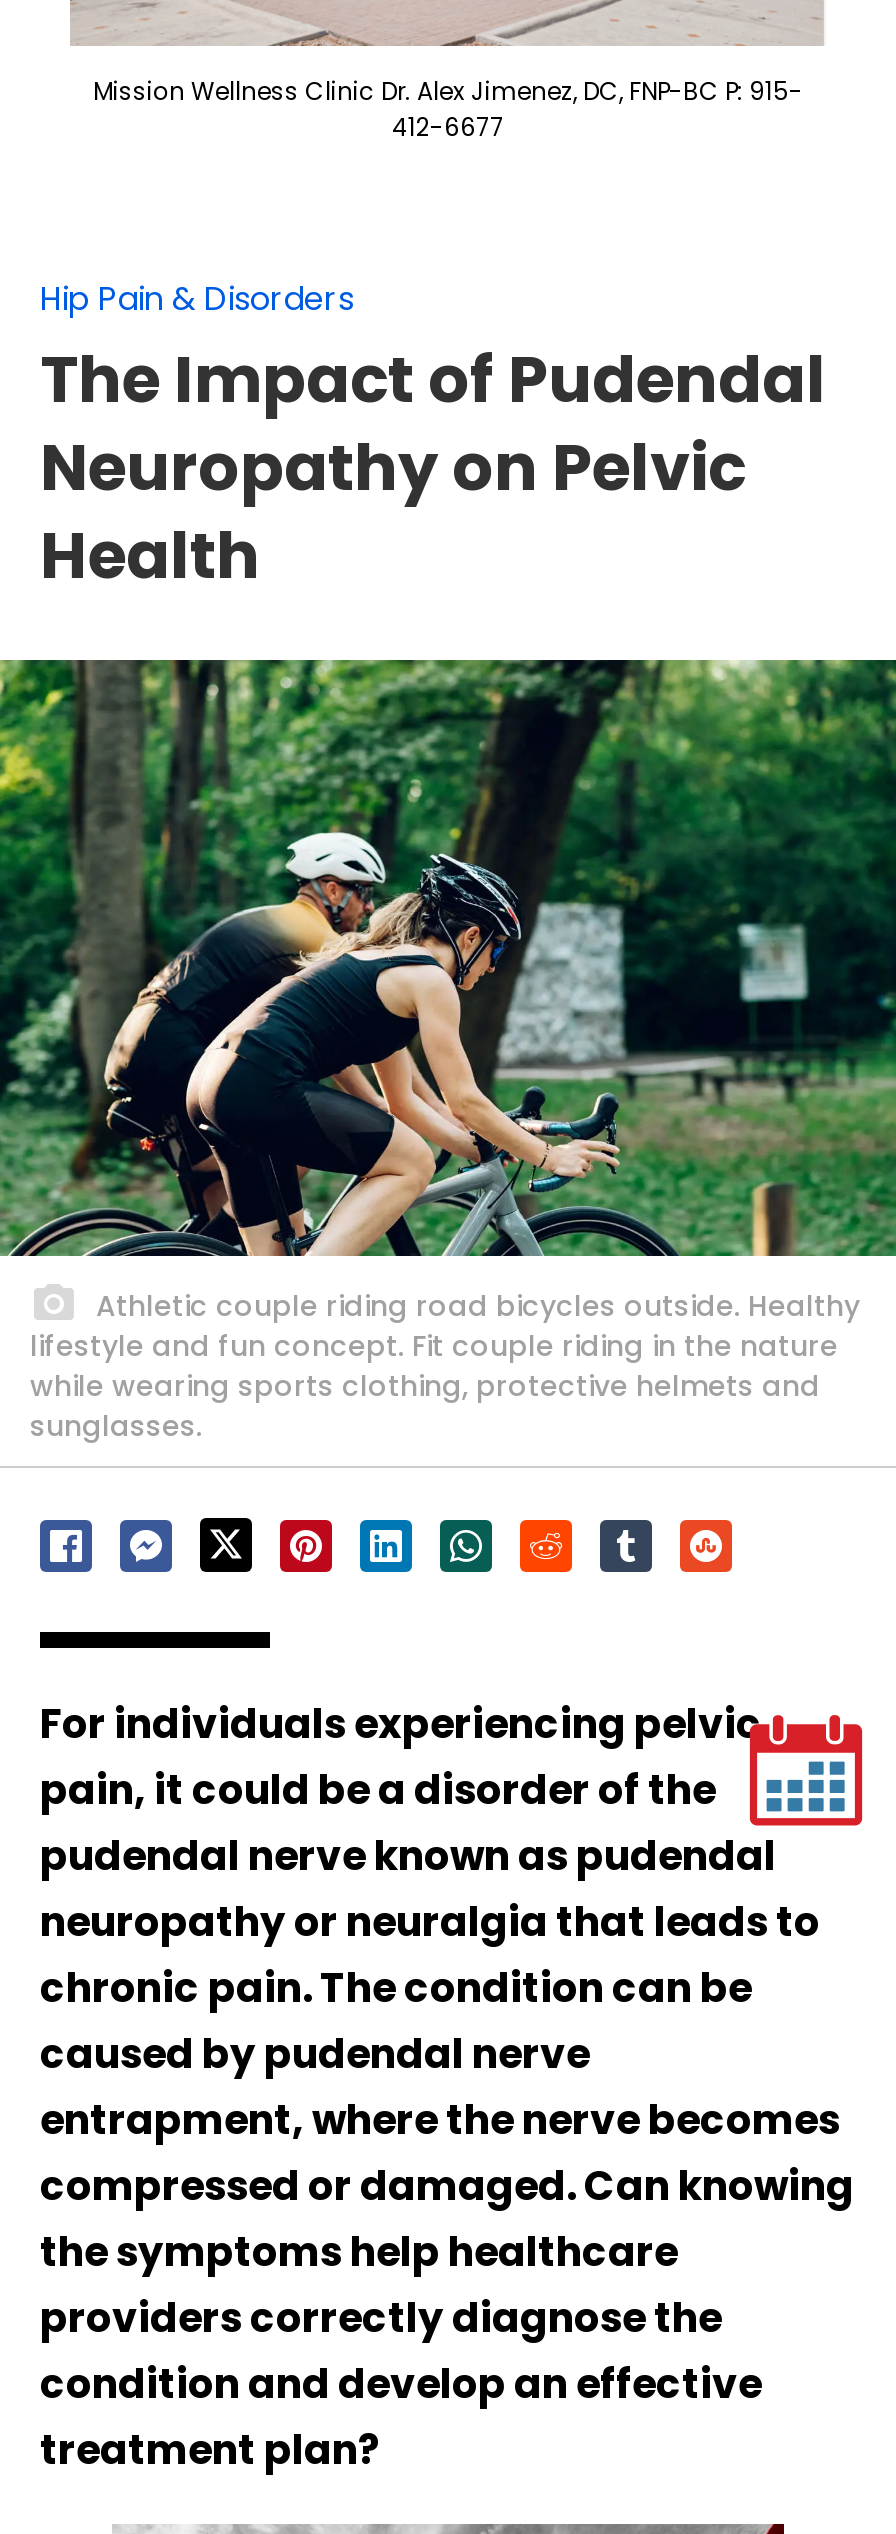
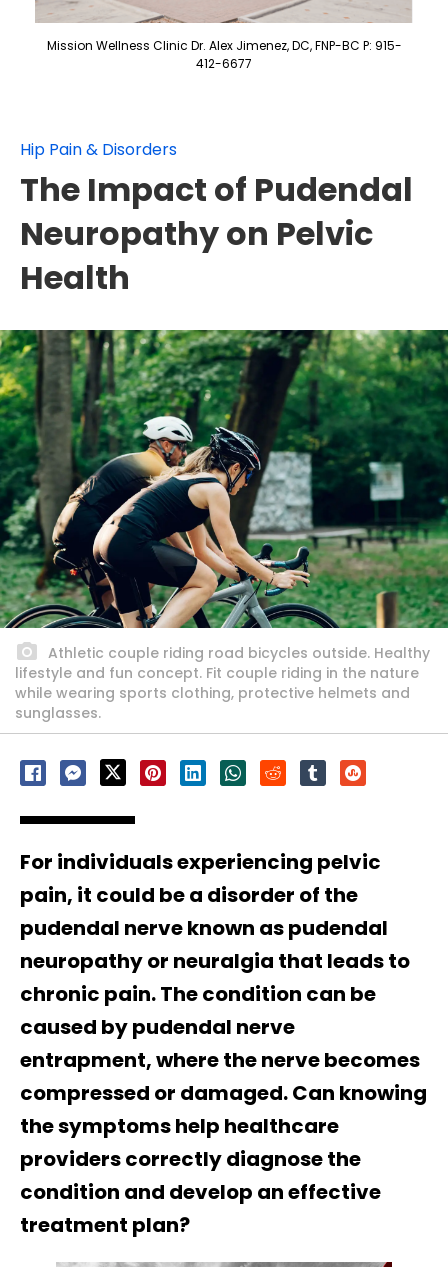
[748,1714,864,1828] [image] -> none

